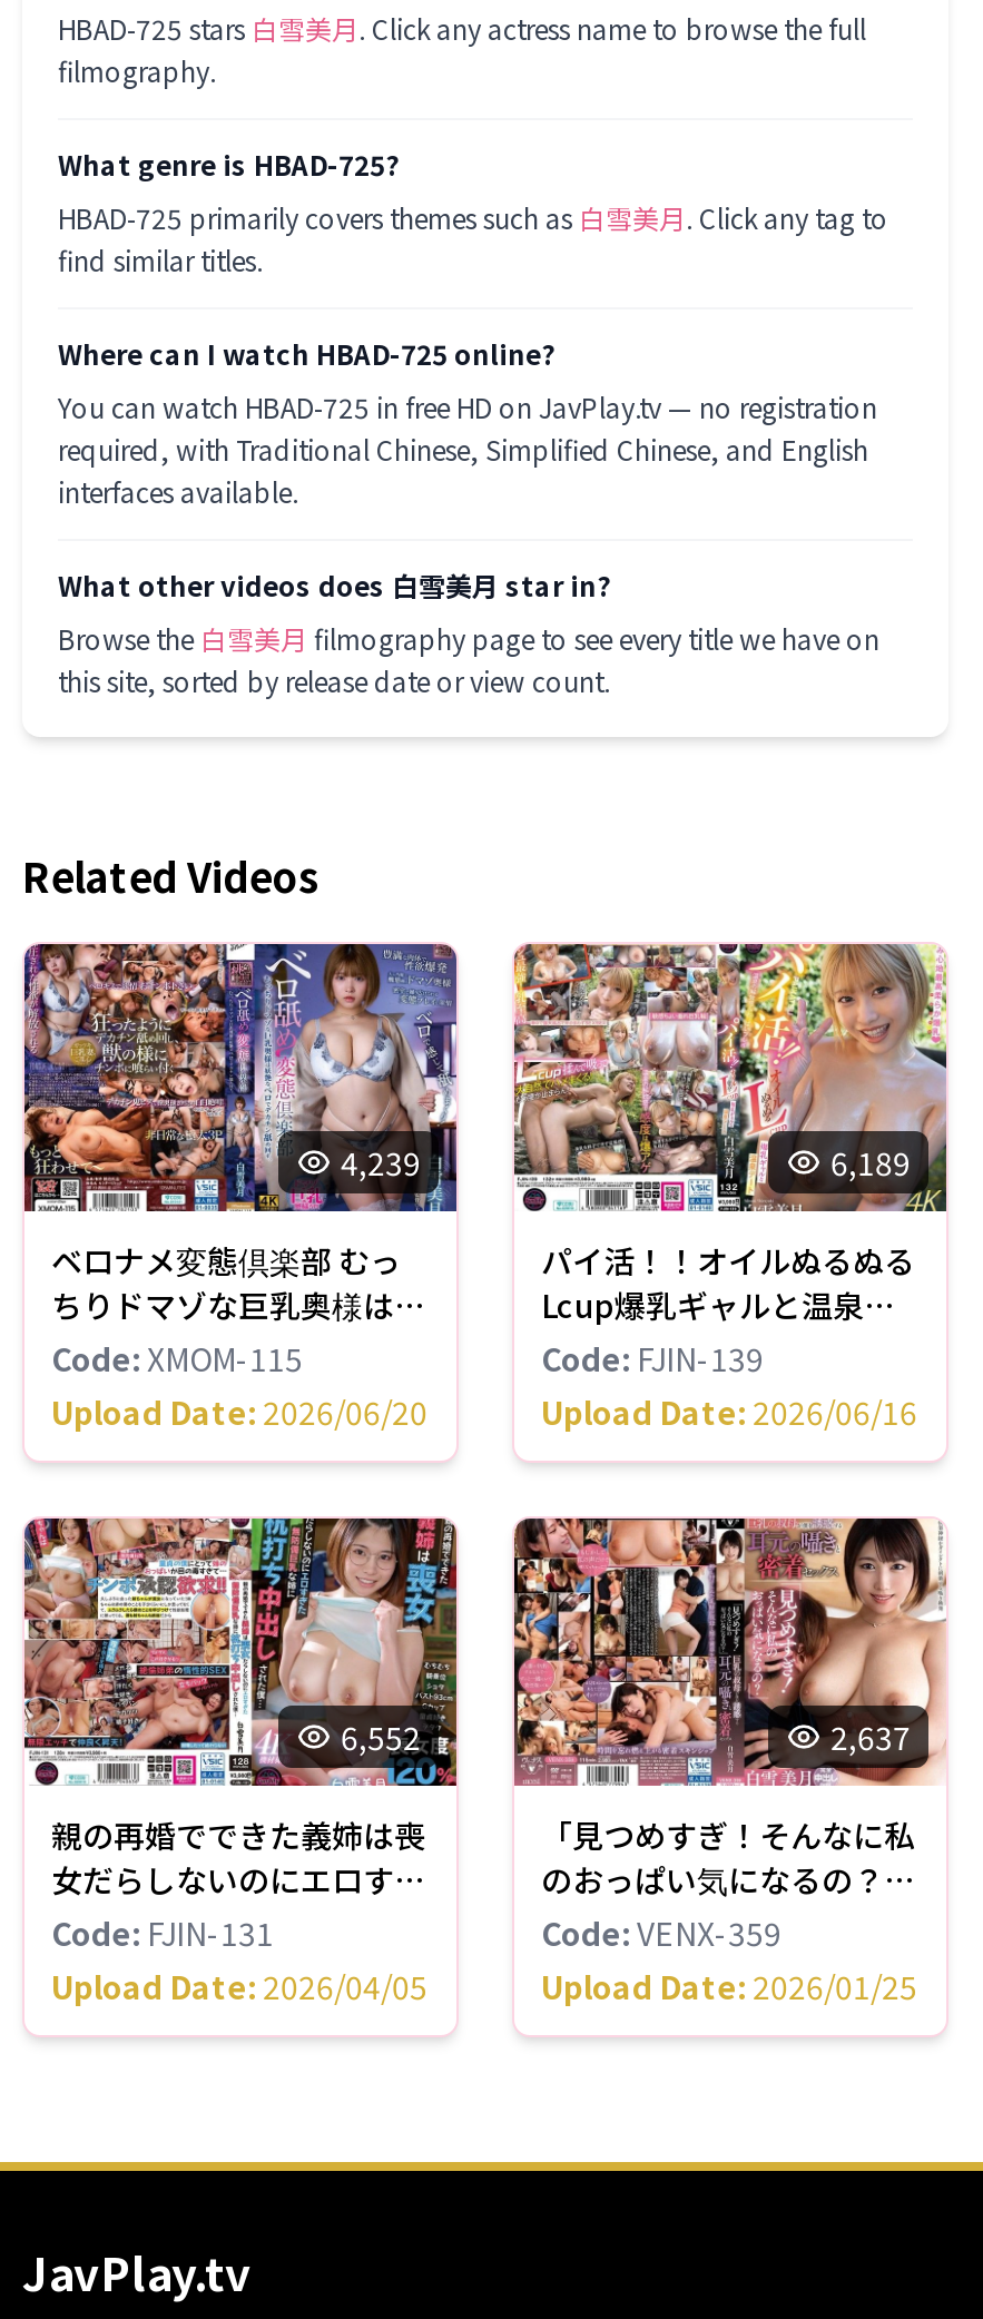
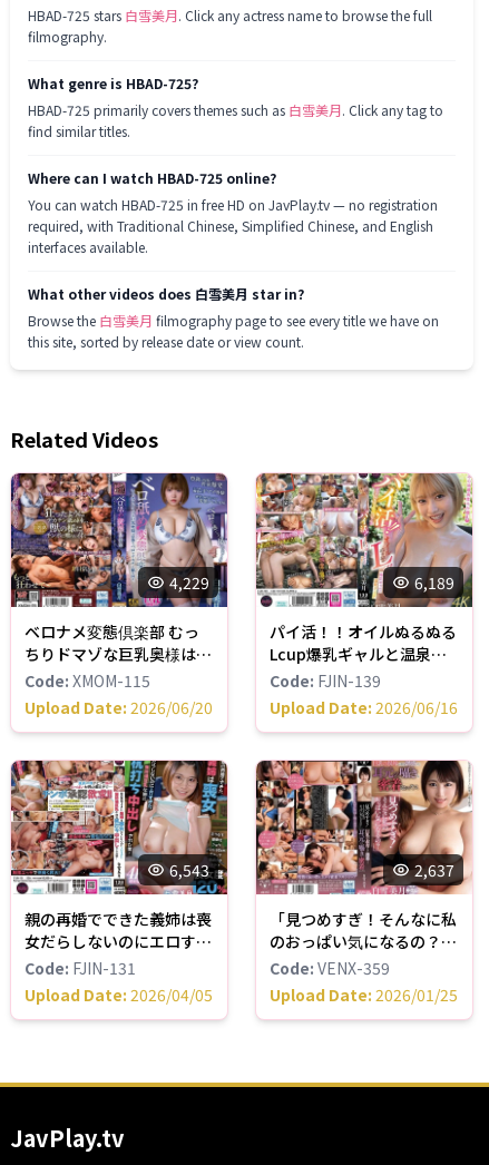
[341,1140,421,1185] 4,239 -> [169,571,209,594] 4,229
[341,1714,421,1759] 6,552 -> [169,859,209,881] 6,543

